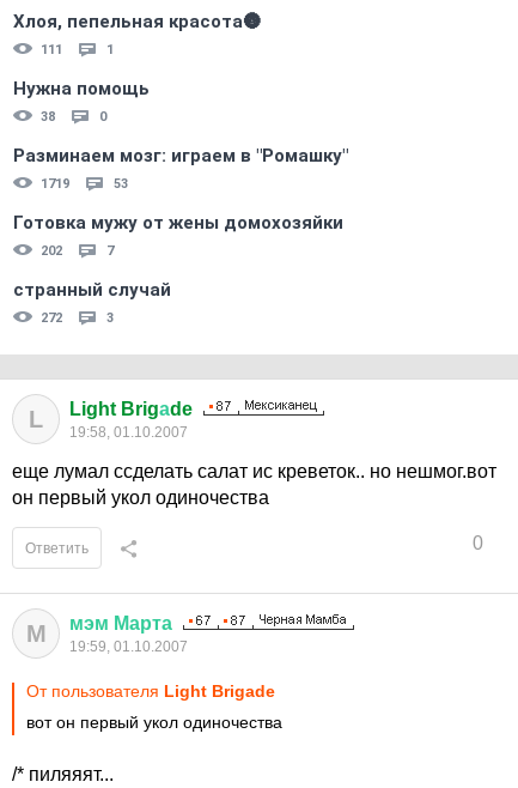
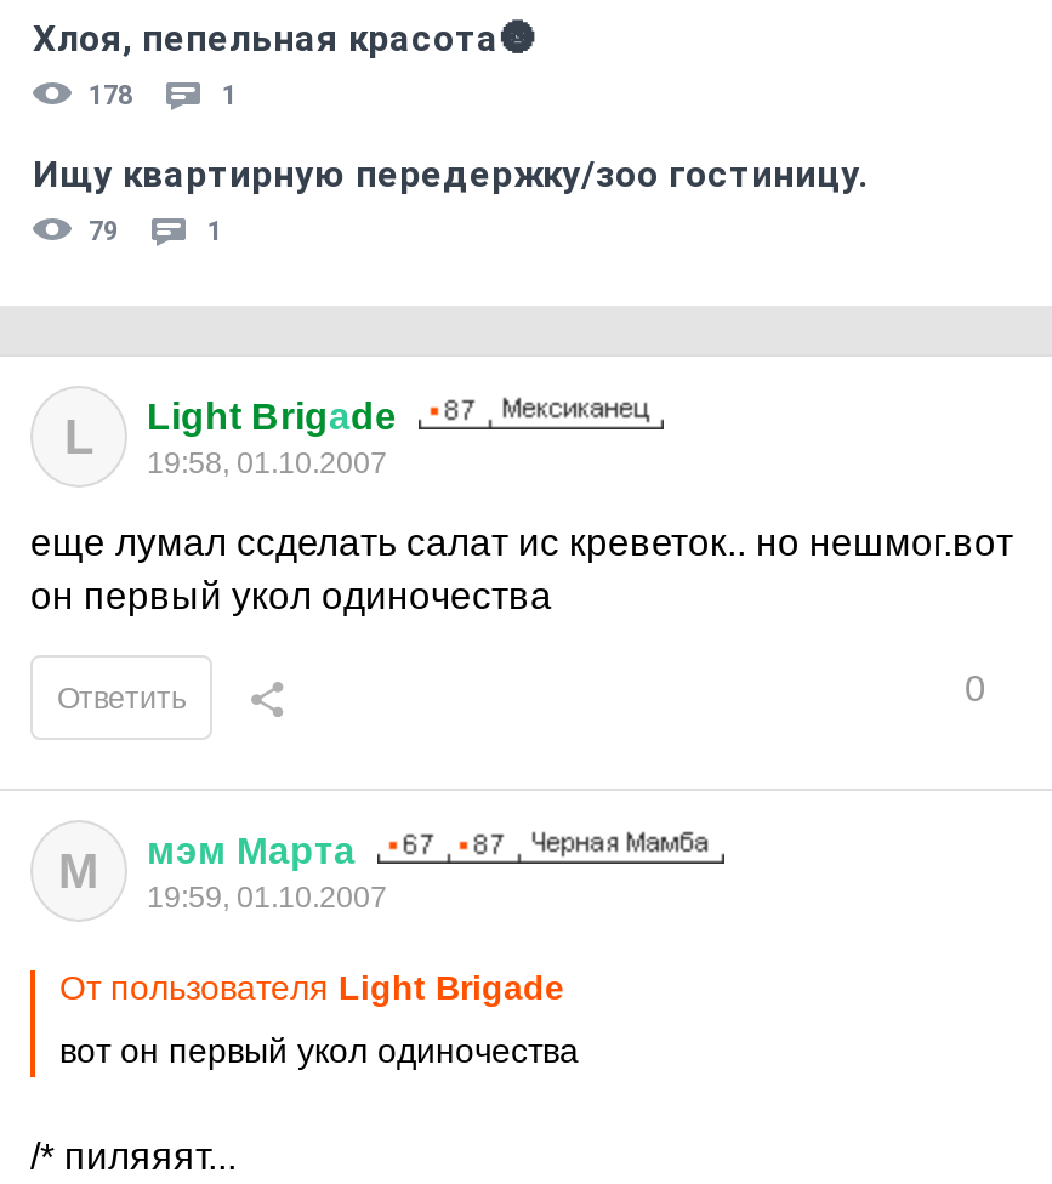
[41,42,62,57] 111 -> [89,80,132,112] 178
[13,78,348,326] Нужна помощь | 38 | 0 | Разминаем мозг: играем в "Ромашку" | 1719 | 53 | Готовка мужу от жены домохозяйки | 202 | 7 | странный случай | 272 | 3 -> [33,153,868,247] Ищу квартирную передержку/зоо гостиницу. | 79 | 1

